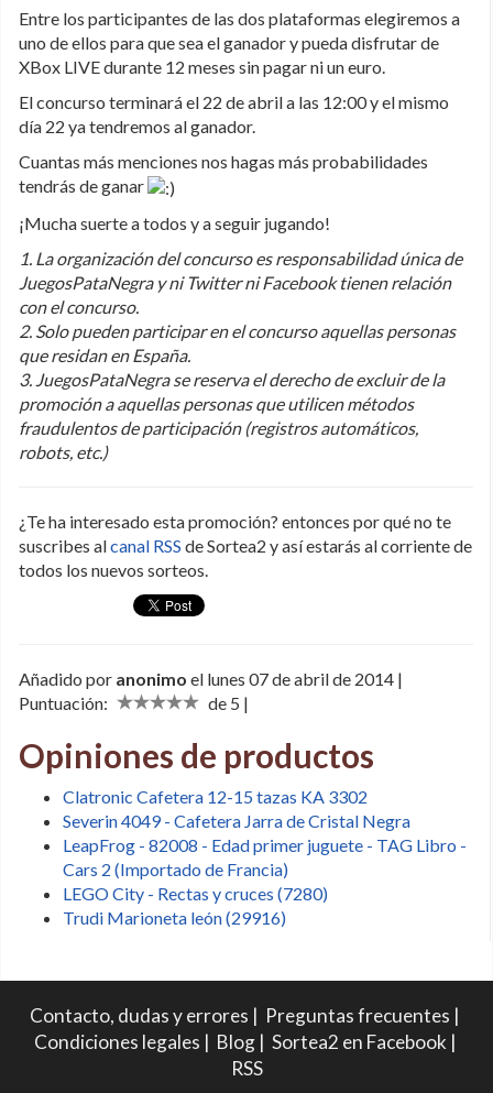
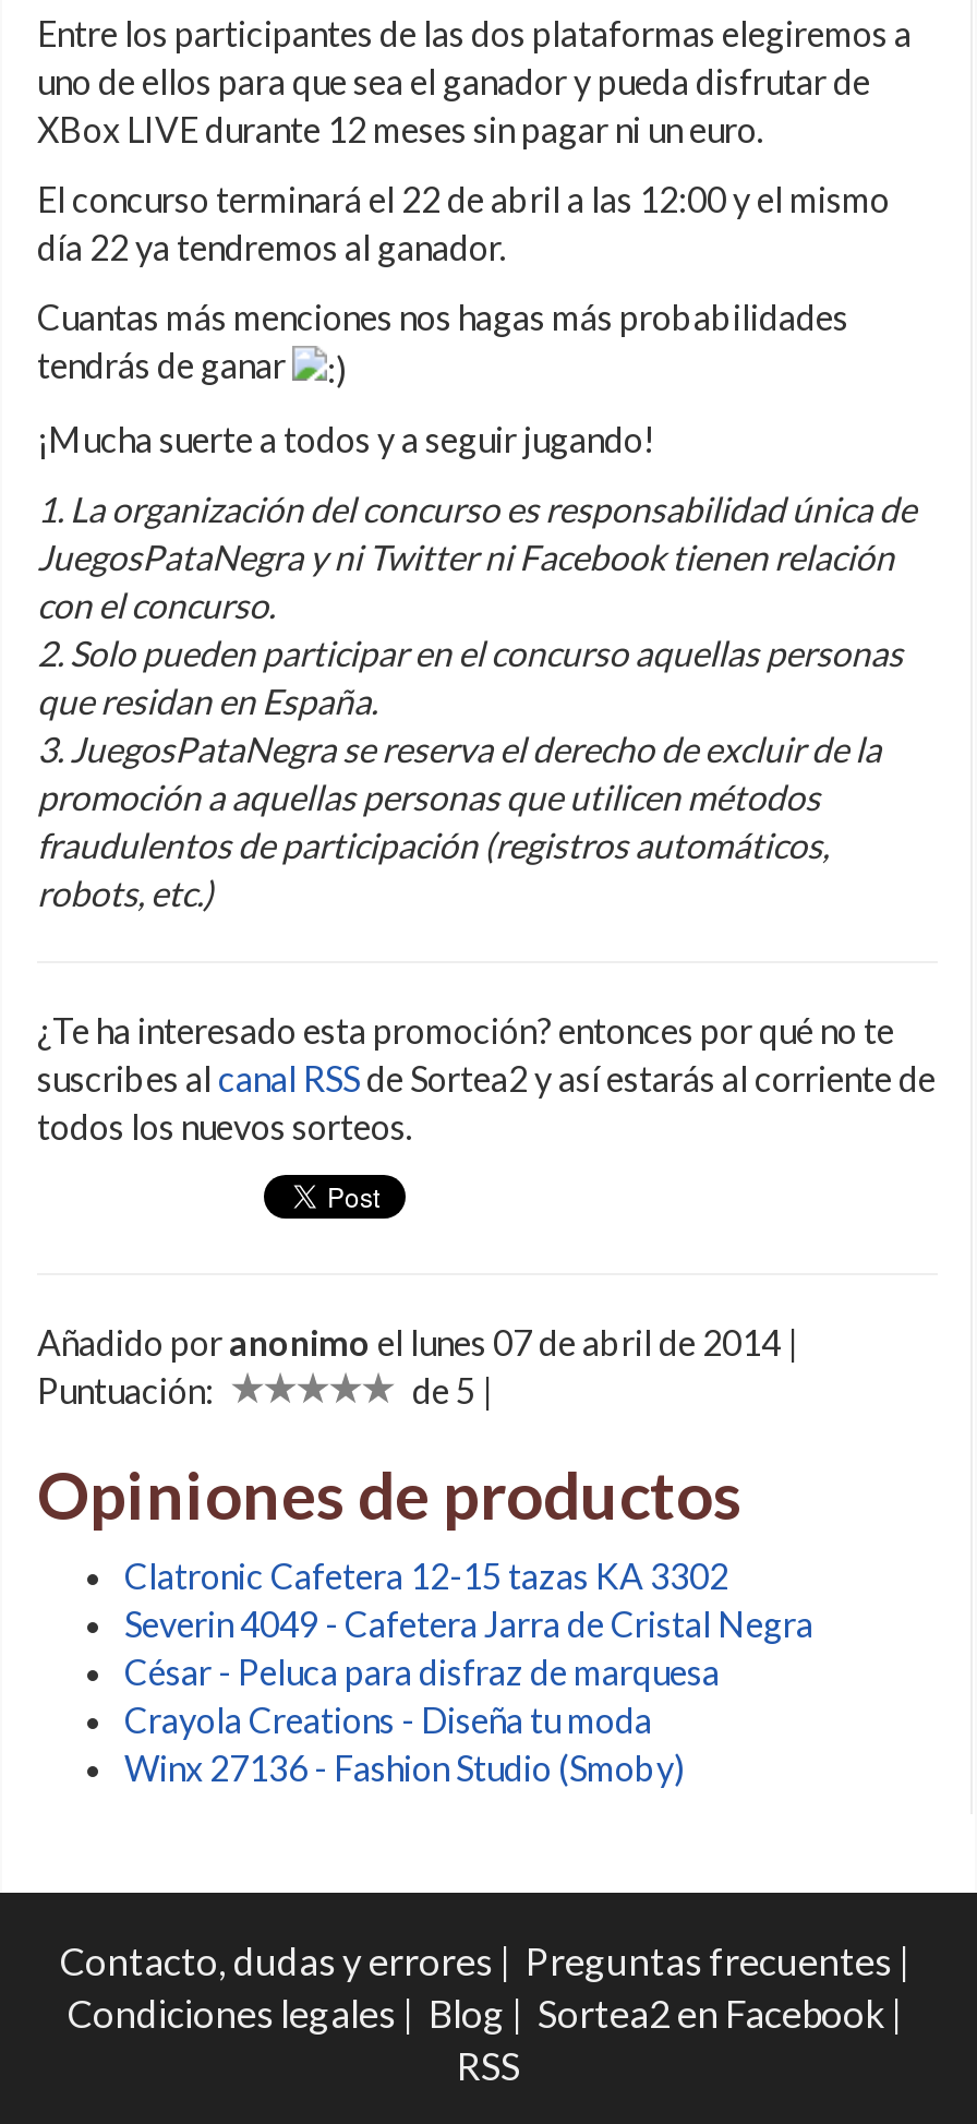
[63,834,467,928] LeapFrog - 82008 - Edad primer juguete - TAG Libro - | Cars 2 (Importado de Francia) | LEGO City - Rectas y cruces (7280) | Trudi Marioneta león (29916) -> [124,1651,720,1788] César - Peluca para disfraz de marquesa | Crayola Creations - Diseña tu moda | Winx 27136 - Fashion Studio (Smoby)

